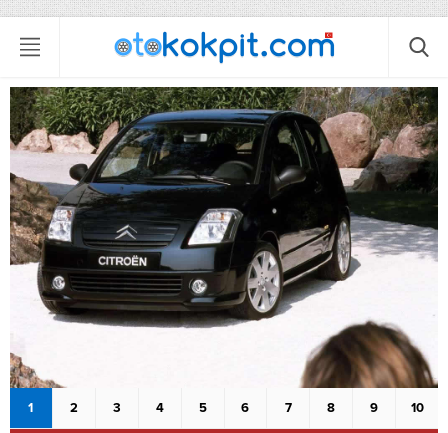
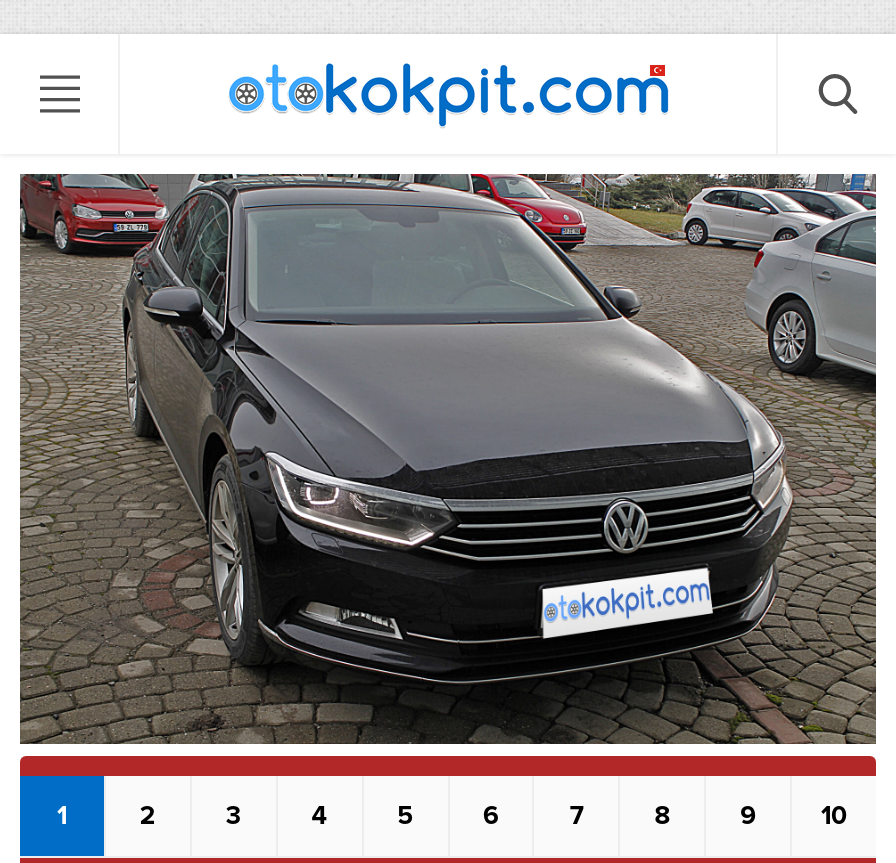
[9,86,439,389] [image] -> [18,172,878,778] [image]

